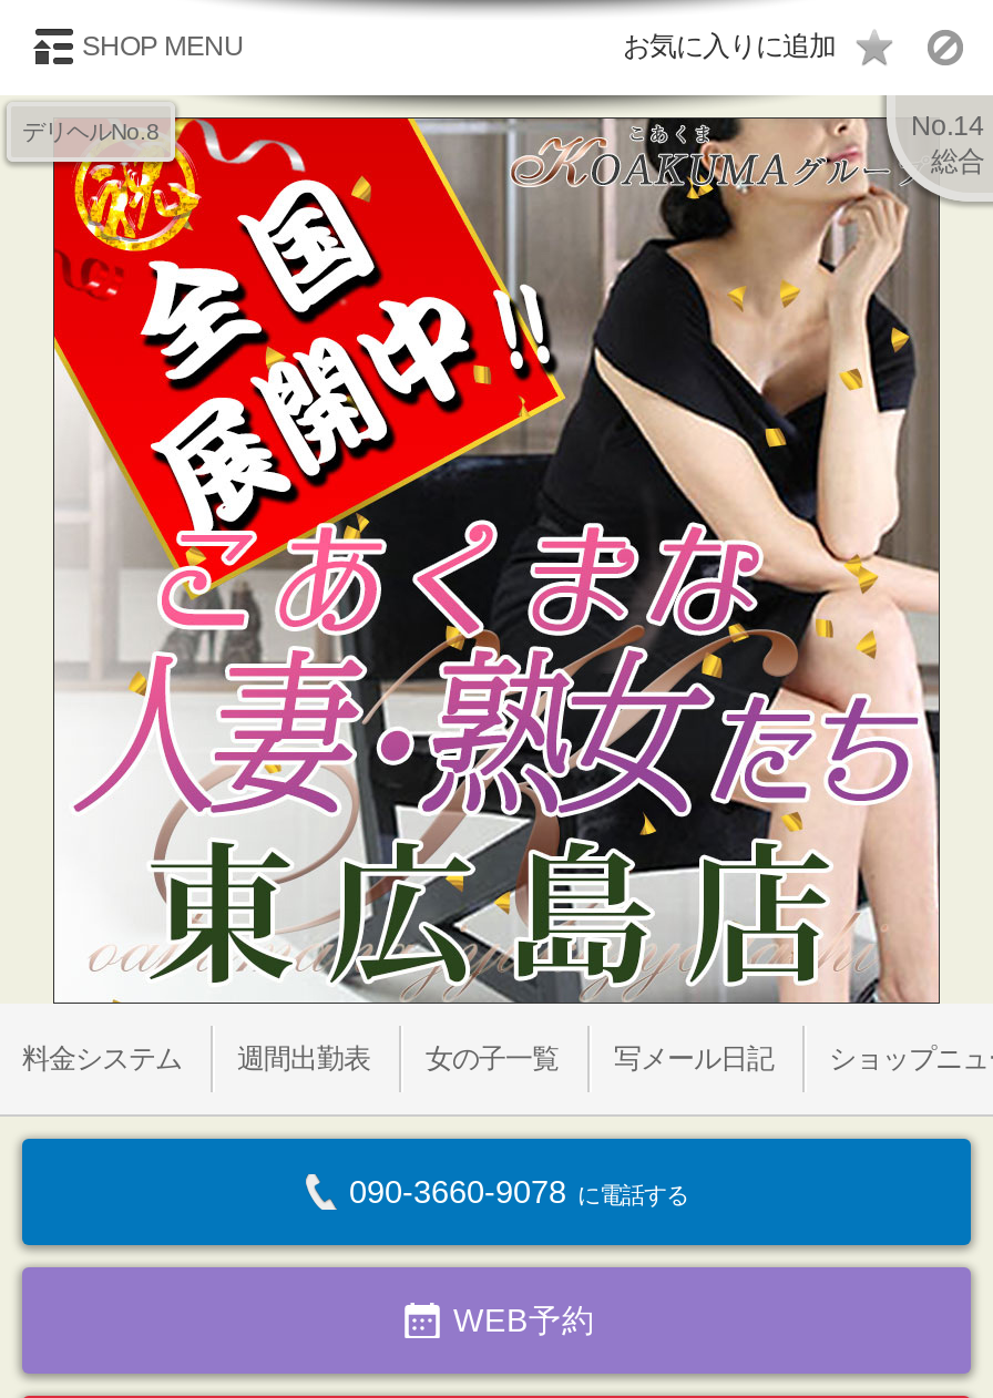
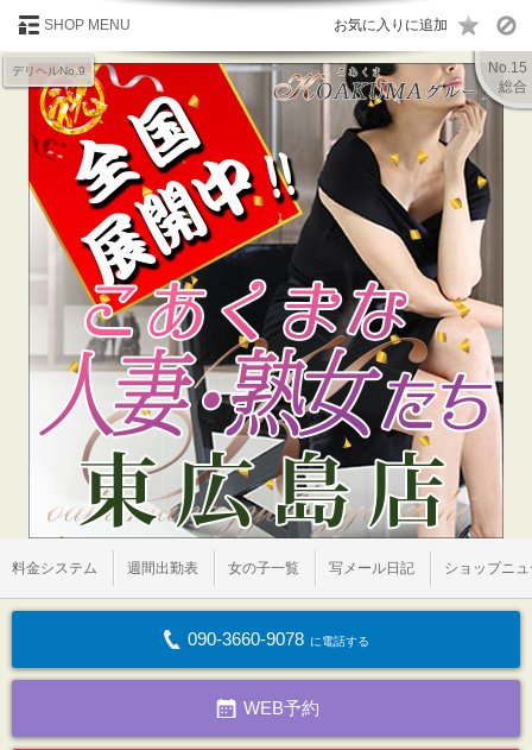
[22,120,160,144] デリヘルNo.8 -> [12,64,85,77] デリヘルNo.9
[911,111,984,142] No.14 -> [488,59,527,76] No.15

